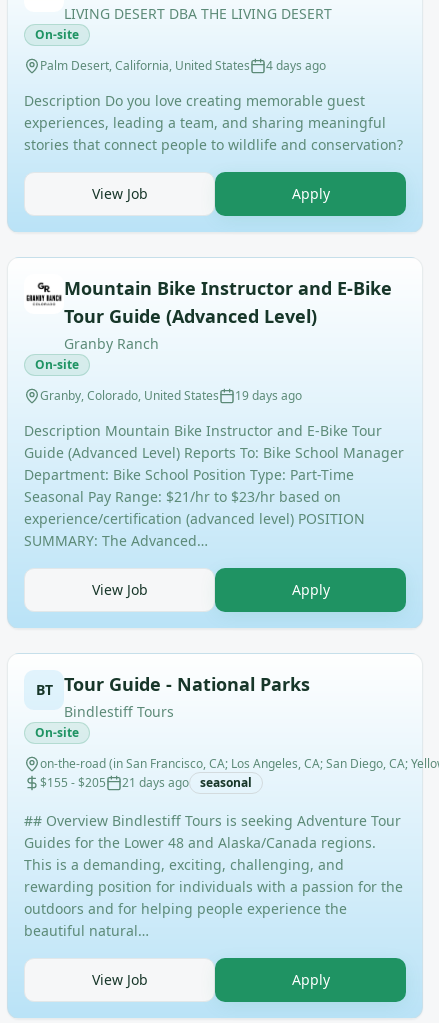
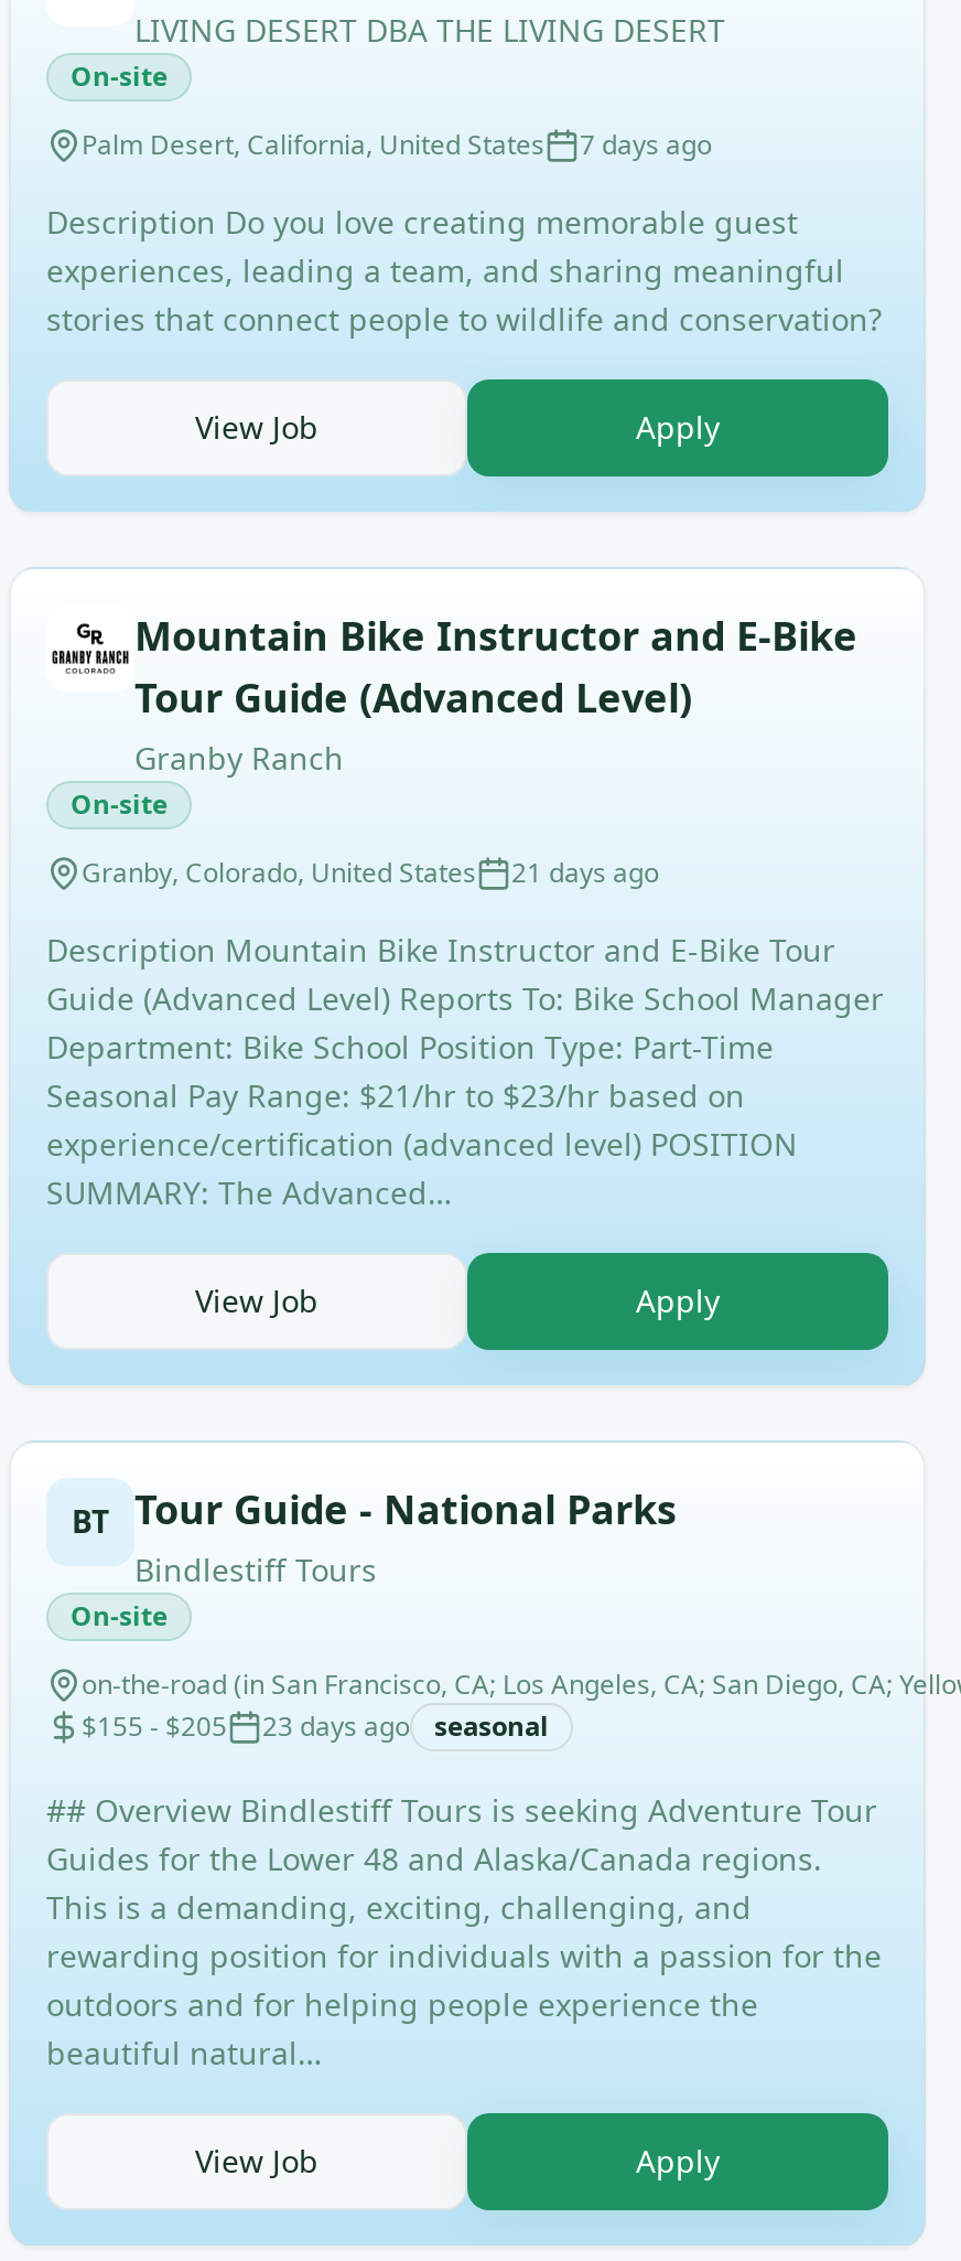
[40,57,326,74] Palm Desert, California, United States 4 days ago -> [82,126,712,163] Palm Desert, California, United States 7 days ago
[40,387,302,404] Granby, Colorado, United States 19 days ago -> [82,854,659,891] Granby, Colorado, United States 21 days ago
[40,774,252,791] $155 - $205 21 days ago seasonal -> [82,1707,549,1745] $155 - $205 23 days ago seasonal

